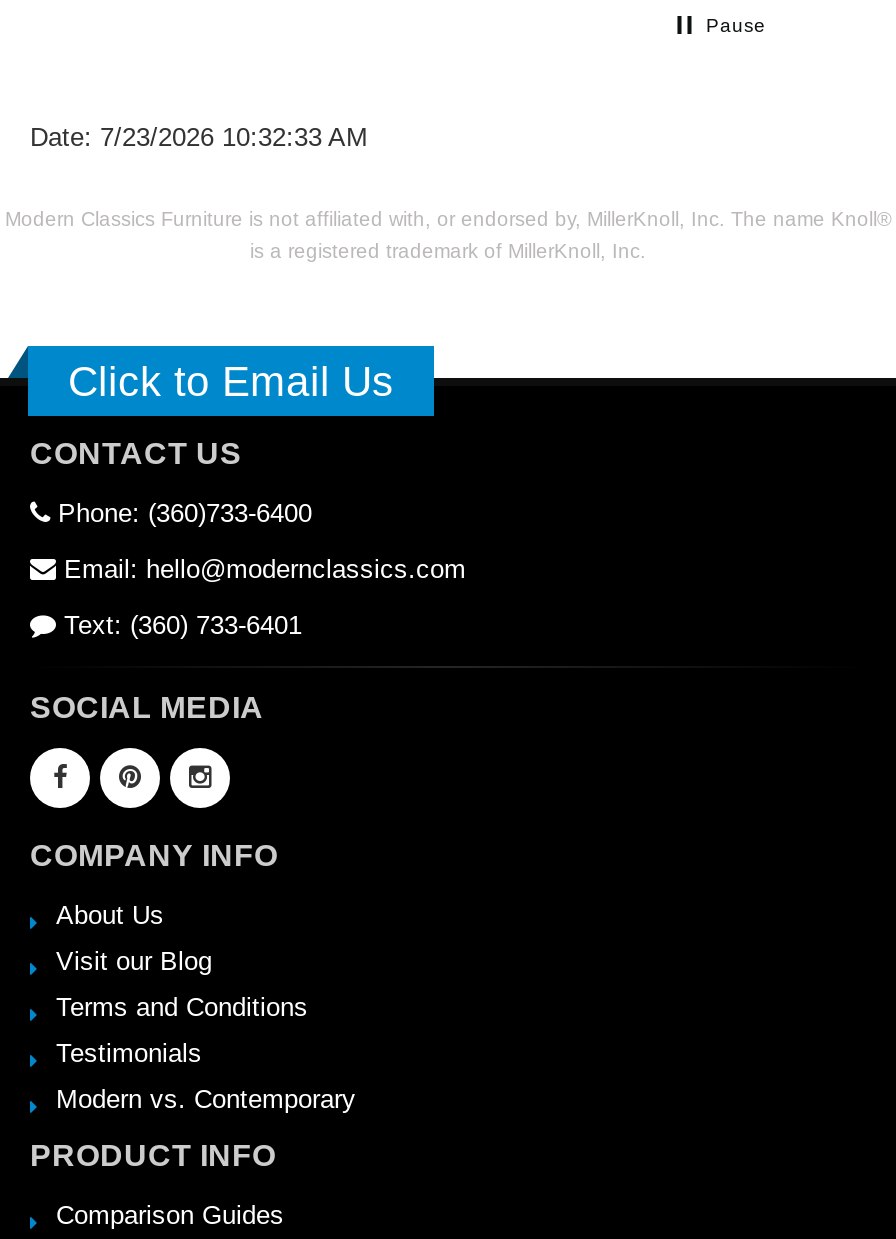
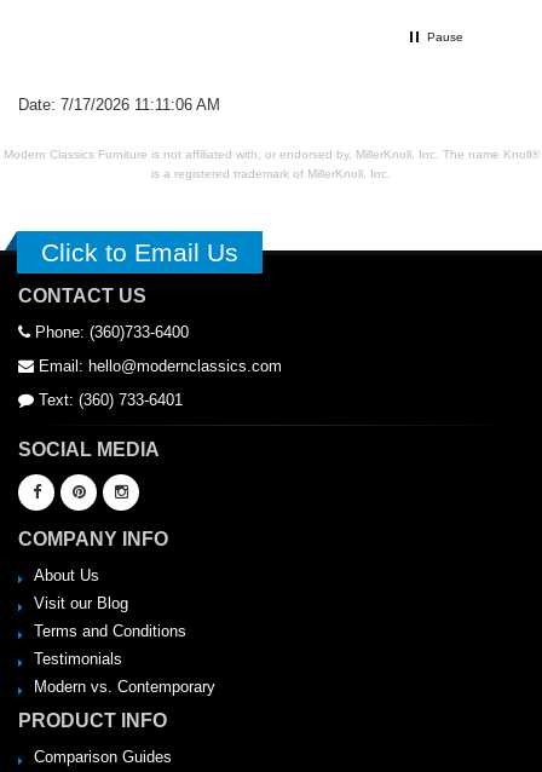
[30,122,368,152] Date: 7/23/2026 10:32:33 AM -> [18,96,220,114] Date: 7/17/2026 11:11:06 AM

